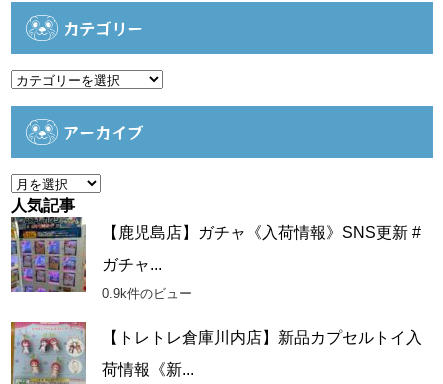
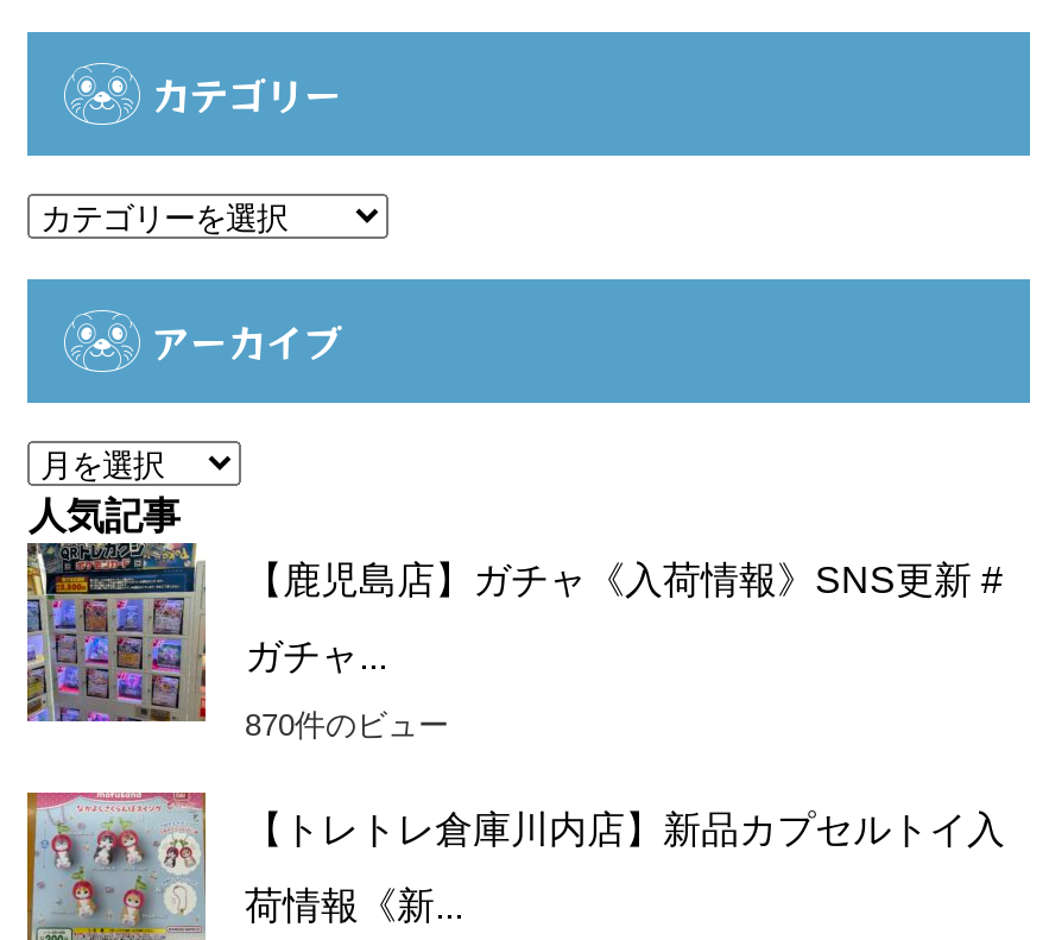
[102,285,192,300] 0.9k件のビュー -> [244,706,449,742] 870件のビュー

